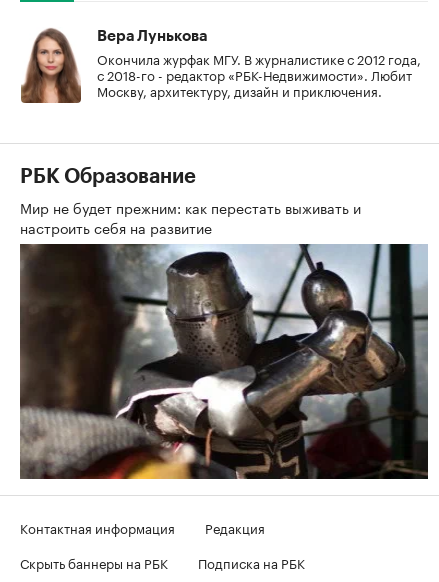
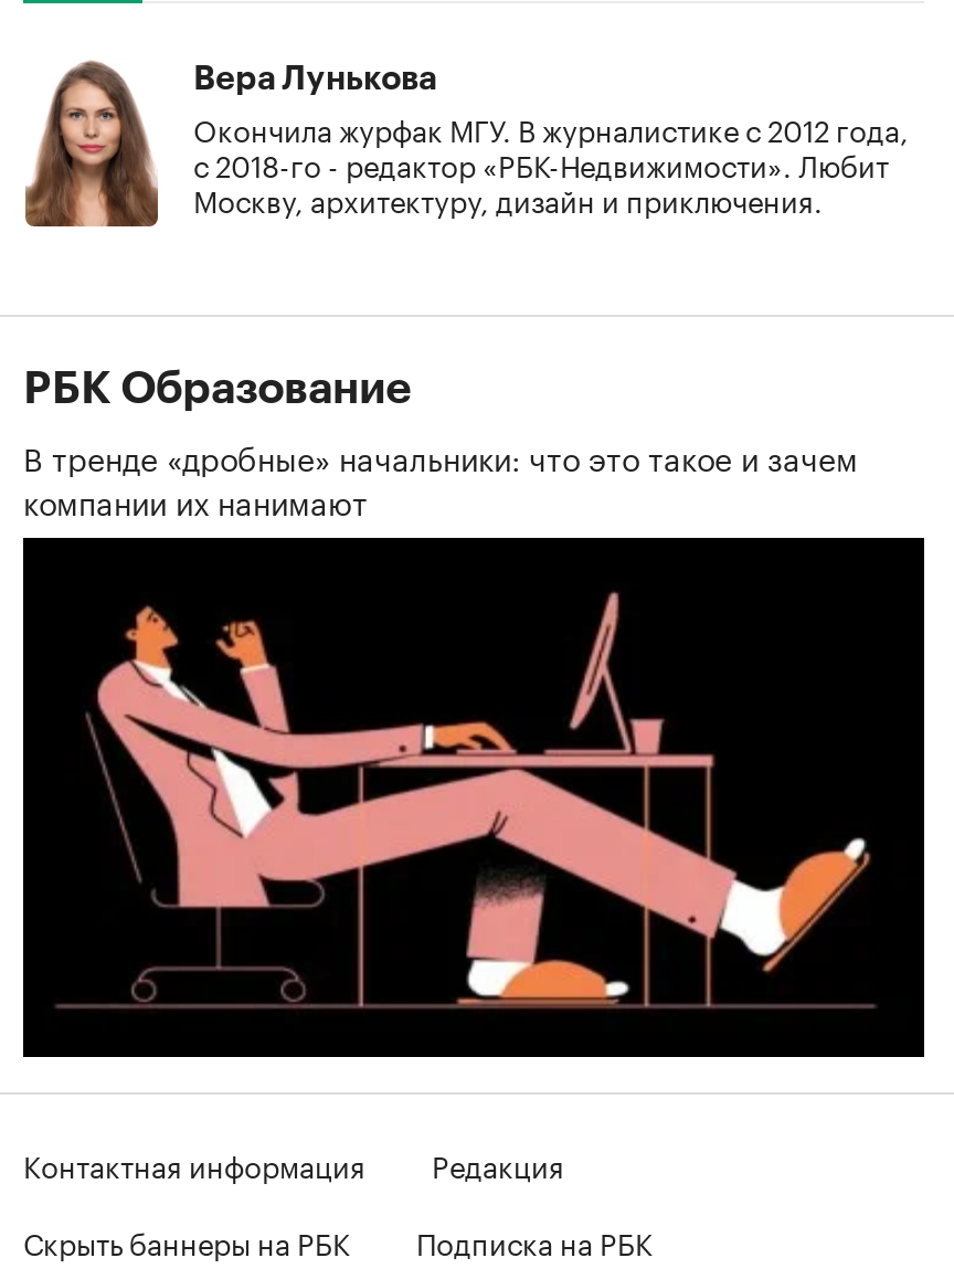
[20,196,361,238] Мир не будет прежним: как перестать выживать и | настроить себя на развитие -> [23,433,858,525] В тренде «дробные» начальники: что это такое и зачем | компании их нанимают
[19,243,429,480] [image] -> [21,535,926,1060] [image]

